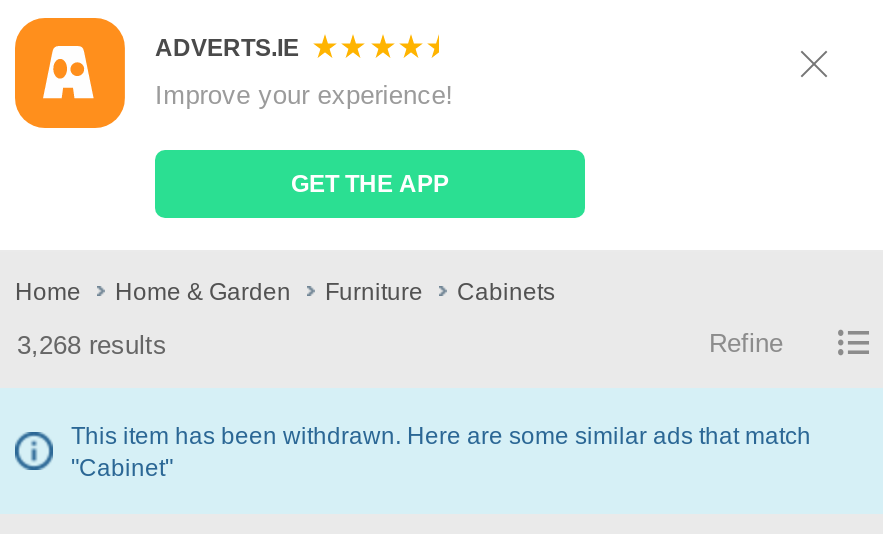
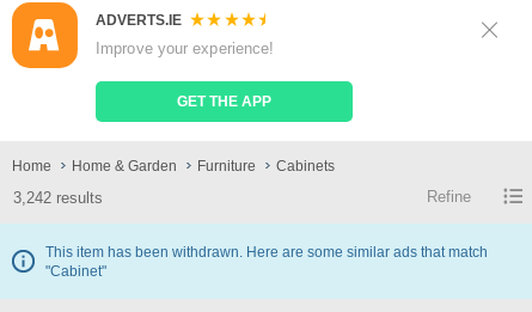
[17,330,167,360] 3,268 results -> [13,189,103,207] 3,242 results

